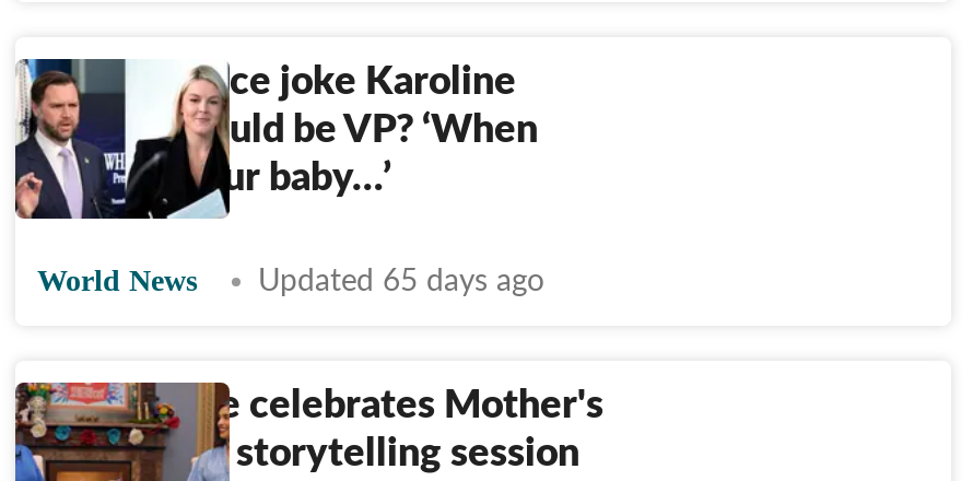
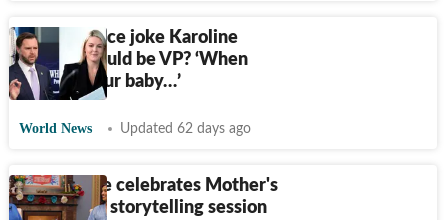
[258,267,544,297] Updated 65 days ago -> [120,122,251,136] Updated 62 days ago

